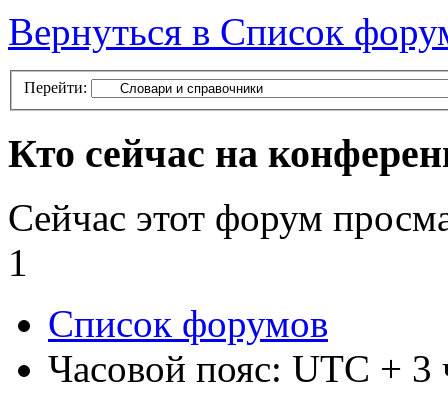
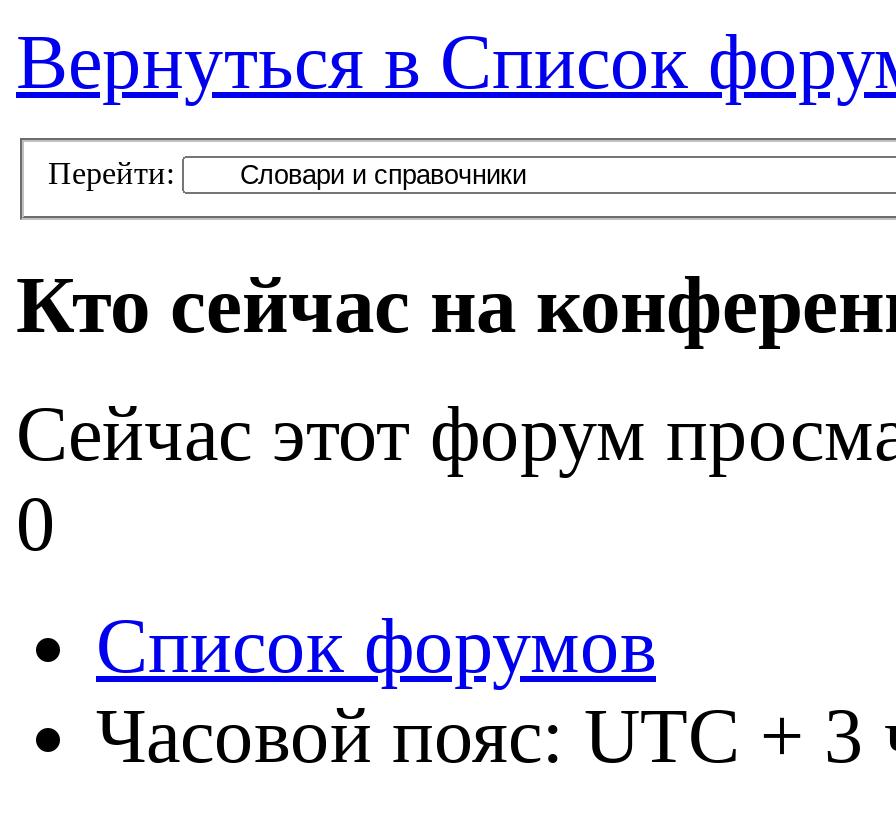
[8,241,28,284] 1 -> [16,481,56,567] 0

